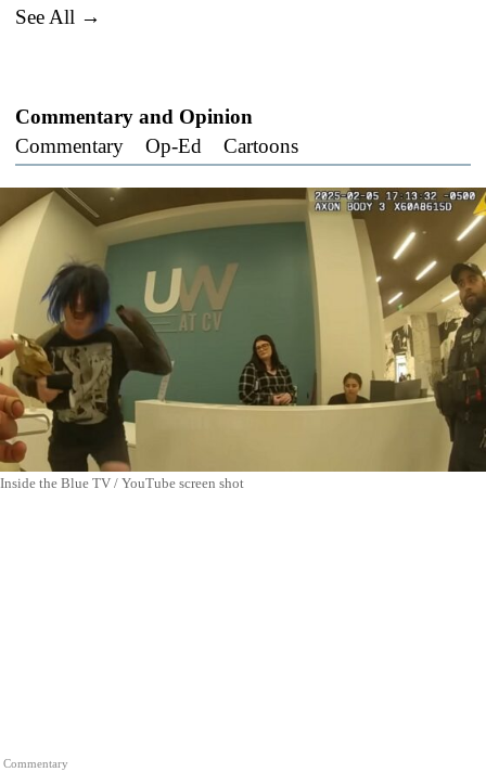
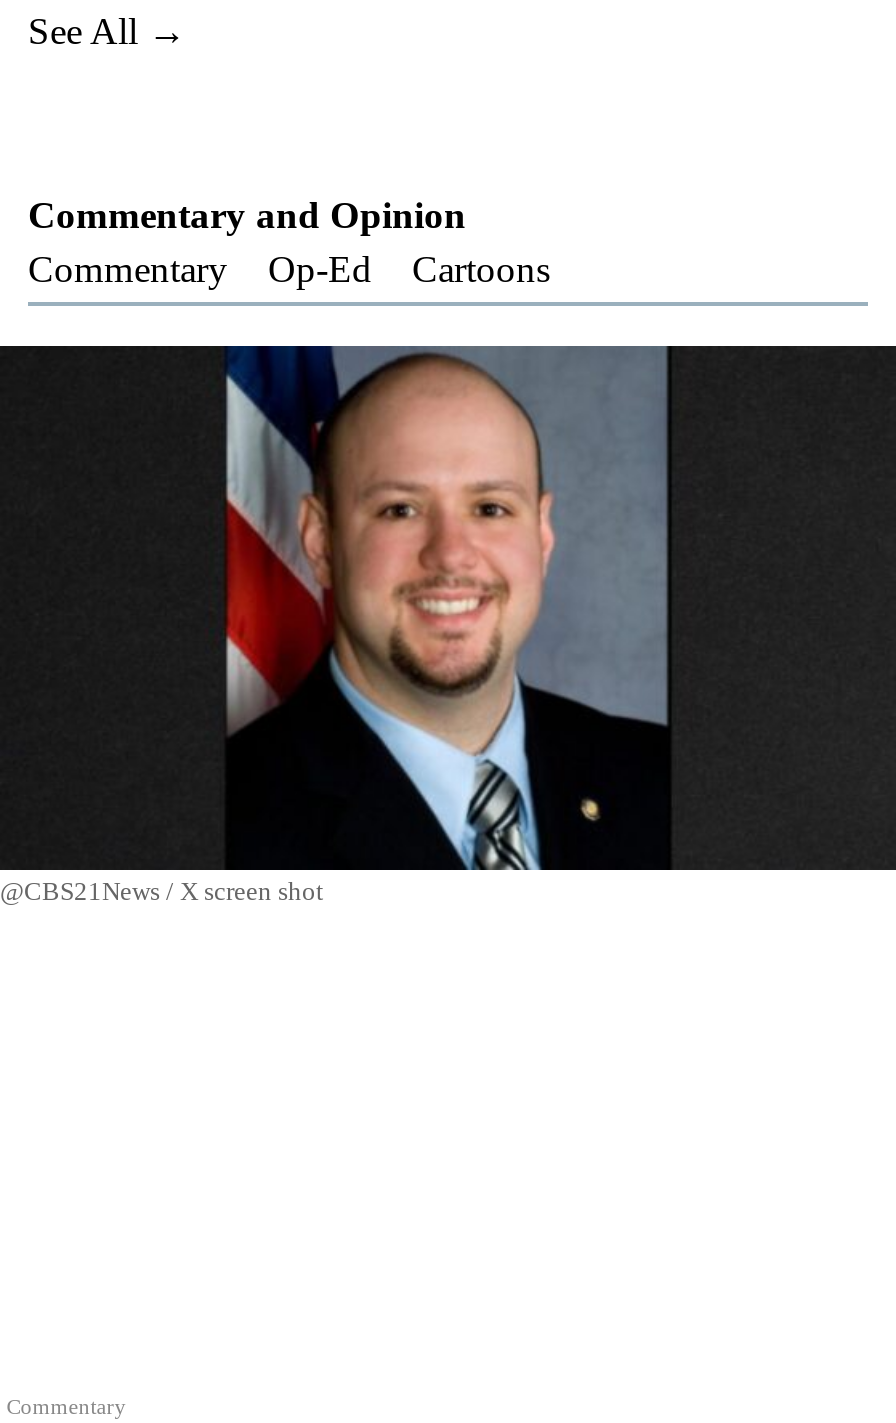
[0,186,483,491] [image] | Inside the Blue TV / YouTube screen shot -> [0,343,890,906] [image] | @CBS21News / X screen shot

